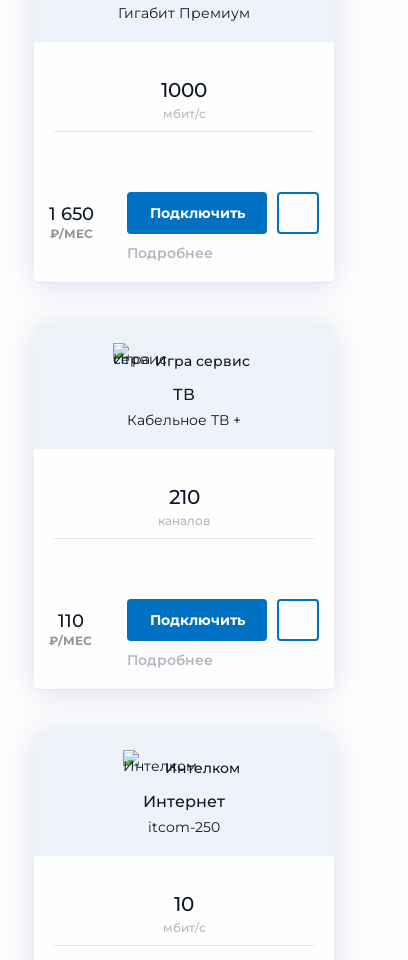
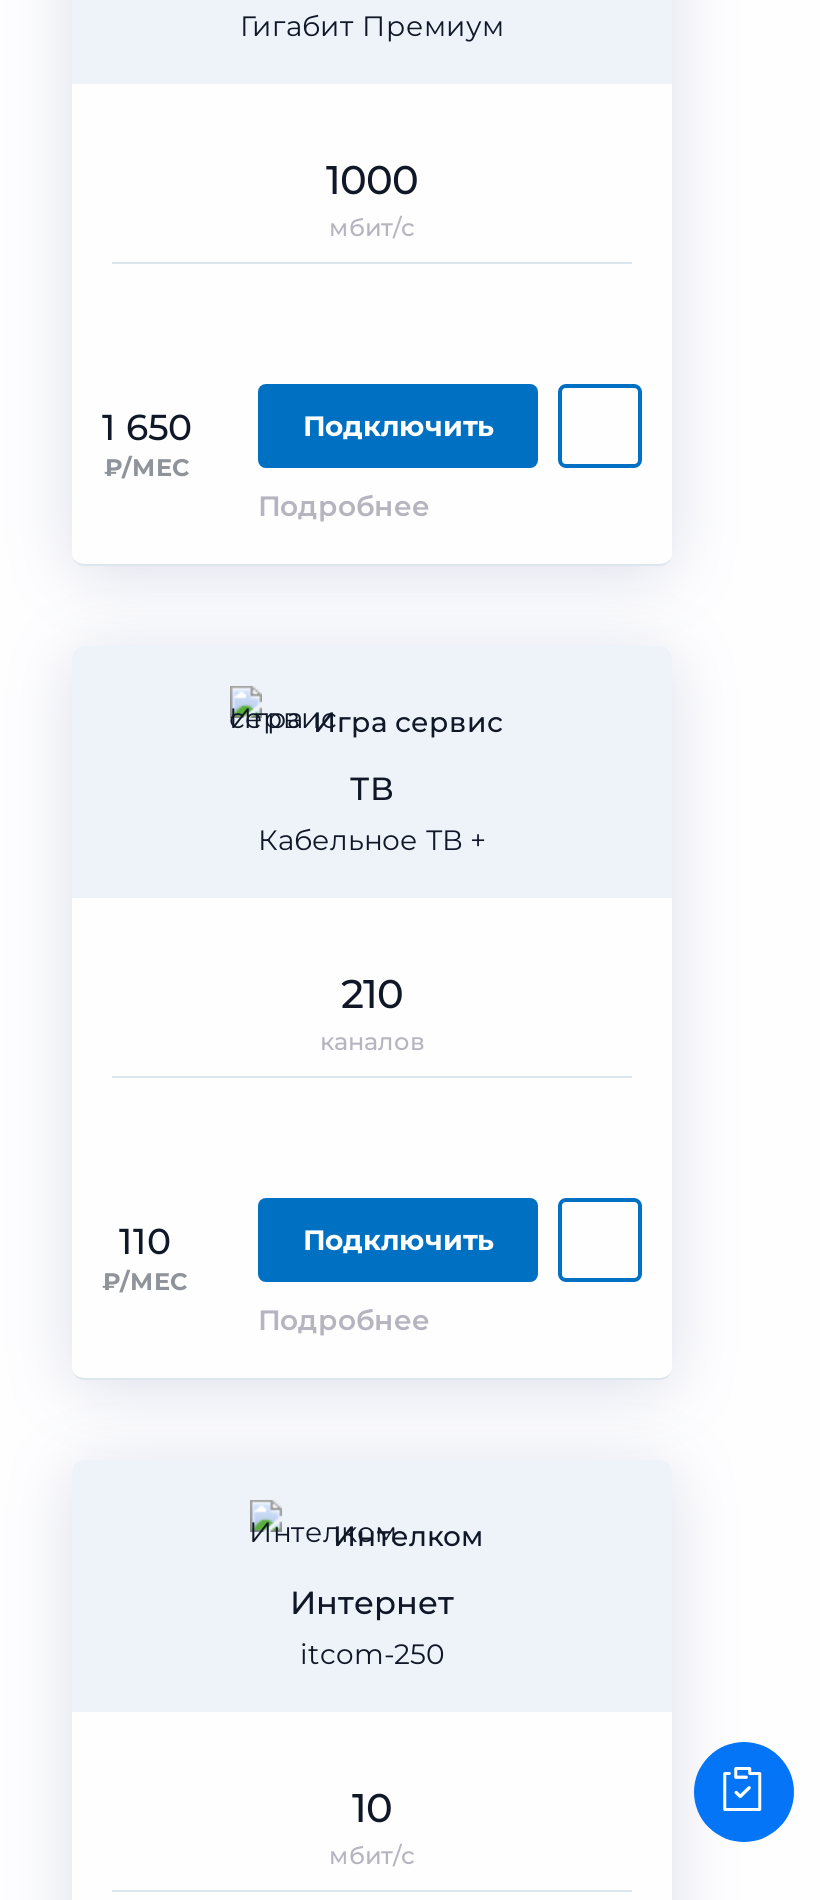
none -> [692,1740,796,1844] [image]

